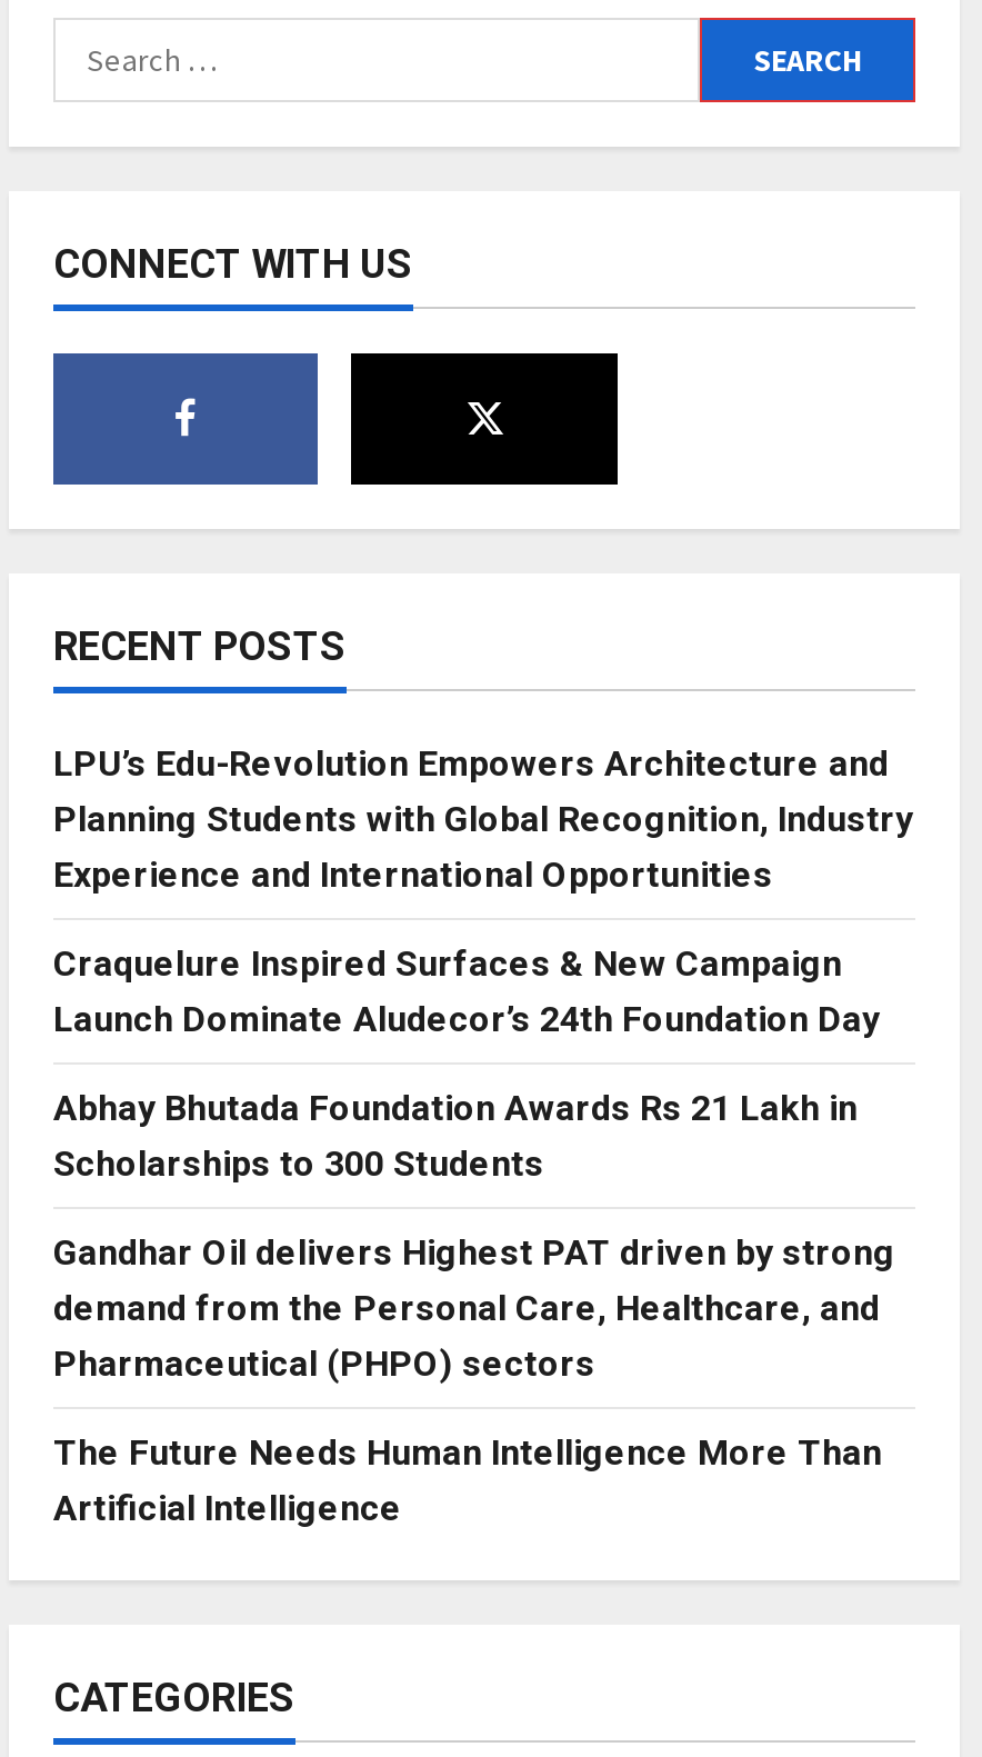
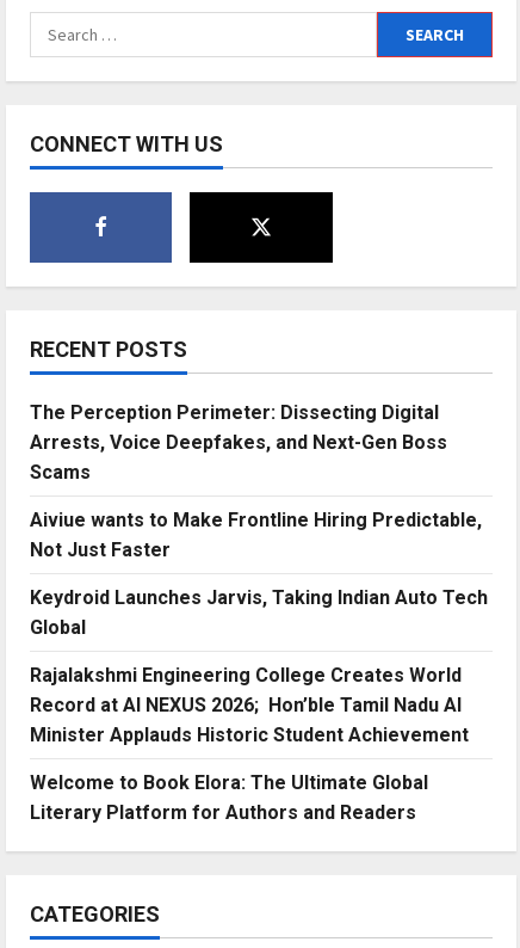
[53,741,913,894] LPU’s Edu-Revolution Empowers Architecture and | Planning Students with Global Recognition, Industry | Experience and International Opportunities -> [30,402,447,484] The Perception Perimeter: Dissecting Digital | Arrests, Voice Deepfakes, and Next-Gen Boss | Scams
[53,941,880,1039] Craquelure Inspired Surfaces & New Campaign | Launch Dominate Aludecor’s 24th Foundation Day -> [30,509,482,562] Aiviue wants to Make Frontline Hiring Predictable, | Not Just Faster
[53,1085,858,1183] Abhay Bhutada Foundation Awards Rs 21 Lakh in | Scholarships to 300 Students -> [30,587,488,639] Keydroid Launches Jarvis, Taking Indian Auto Tech | Global
[53,1230,895,1383] Gandhar Oil delivers Highest PAT driven by strong | demand from the Personal Care, Healthcare, and | Pharmaceutical (PHPO) sectors -> [30,664,469,747] Rajalakshmi Engineering College Creates World | Record at AI NEXUS 2026; Hon’ble Tamil Nadu AI | Minister Applauds Historic Student Achievement
[53,1430,882,1528] The Future Needs Human Intelligence More Than | Artificial Intelligence -> [30,772,428,824] Welcome to Book Elora: The Ultimate Global | Literary Platform for Authors and Readers

